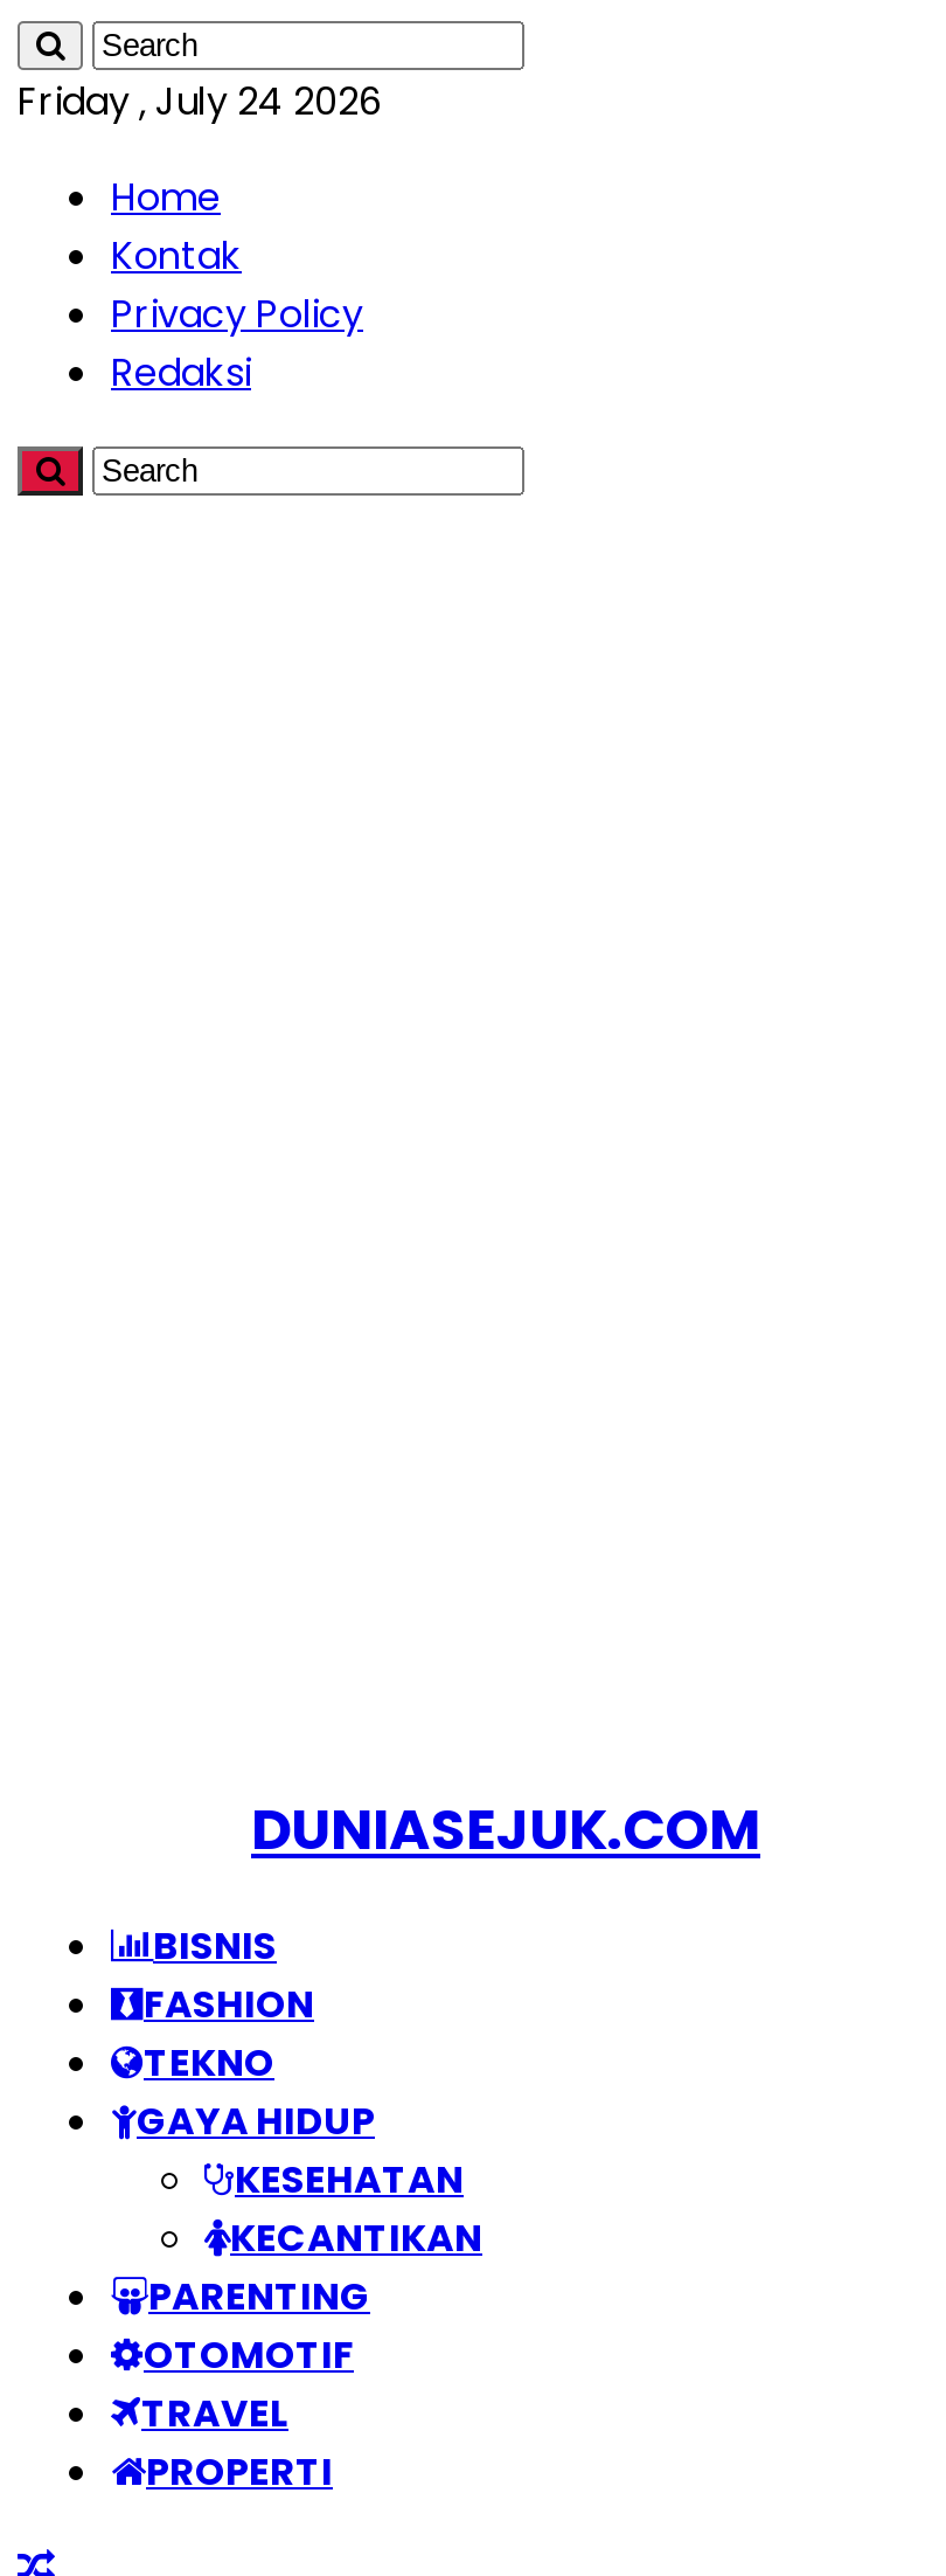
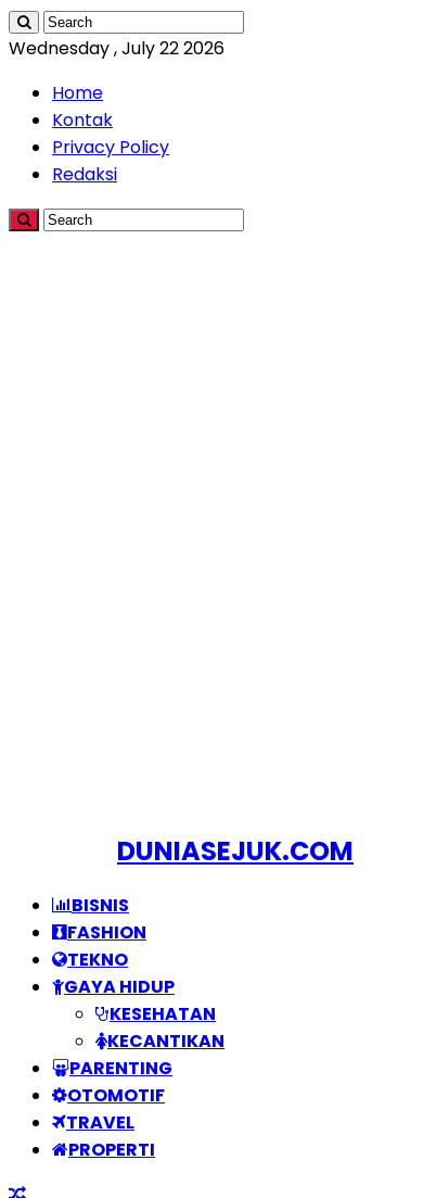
[18,75,382,129] Friday , July 24 2026 -> [9,36,224,61] Wednesday , July 22 2026

